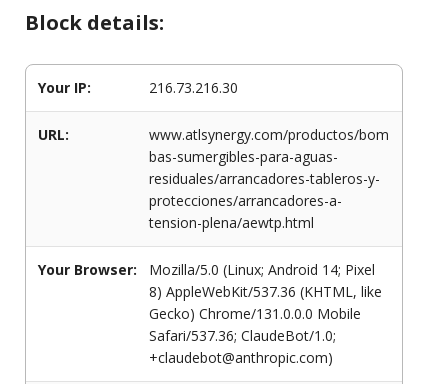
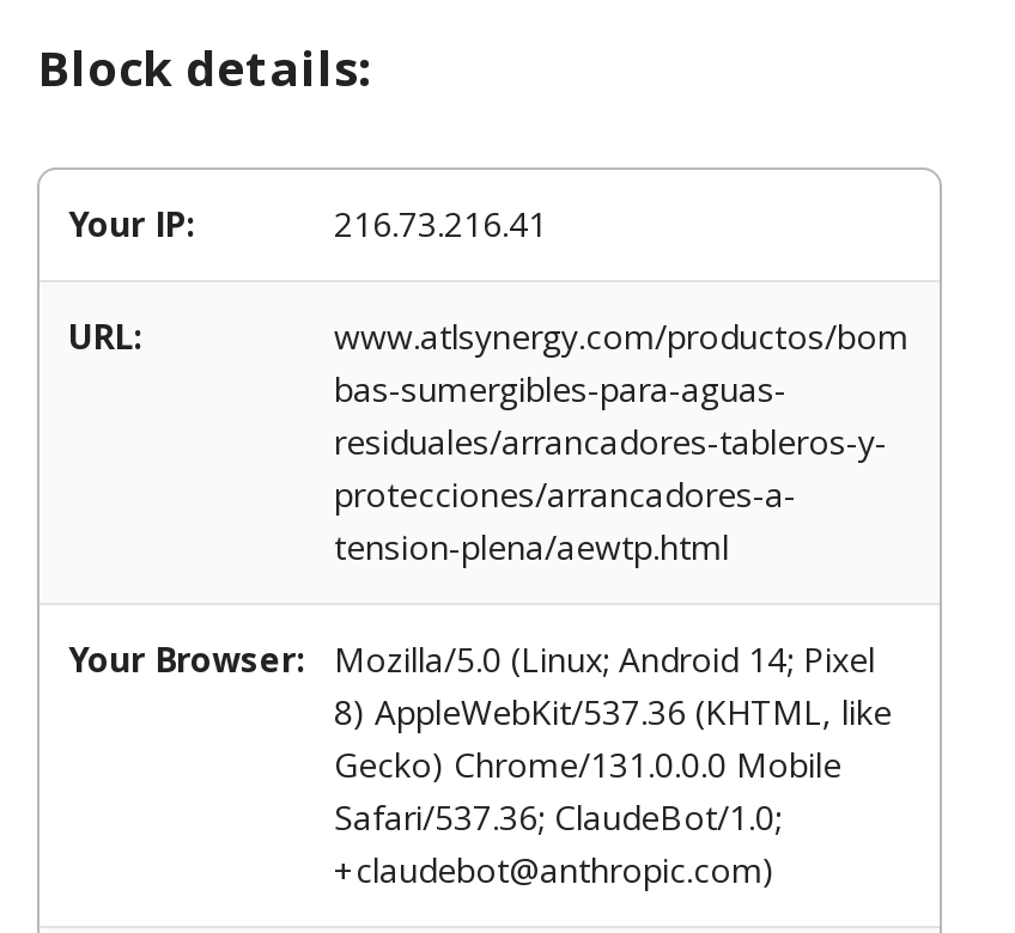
[149,78,238,97] 216.73.216.30 -> [334,201,547,246] 216.73.216.41

